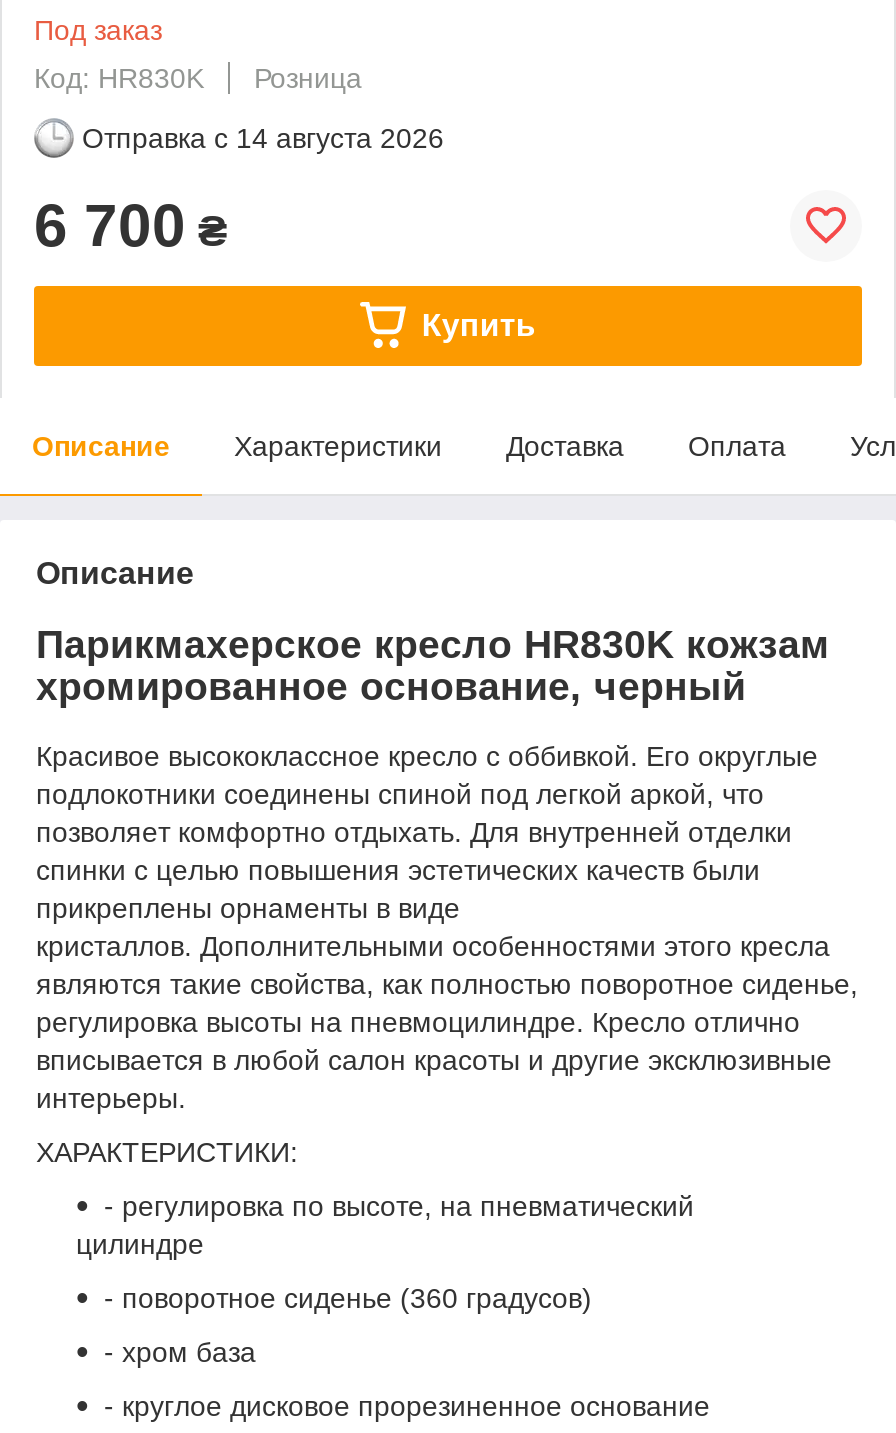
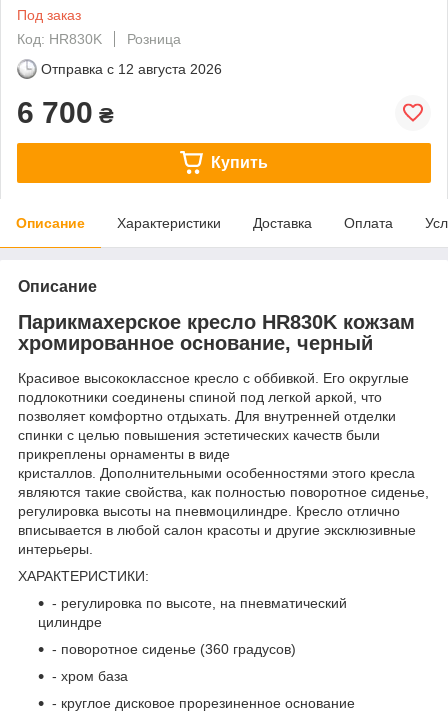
[82,122,444,154] Отправка с 14 августа 2026 -> [41,61,222,77] Отправка с 12 августа 2026

